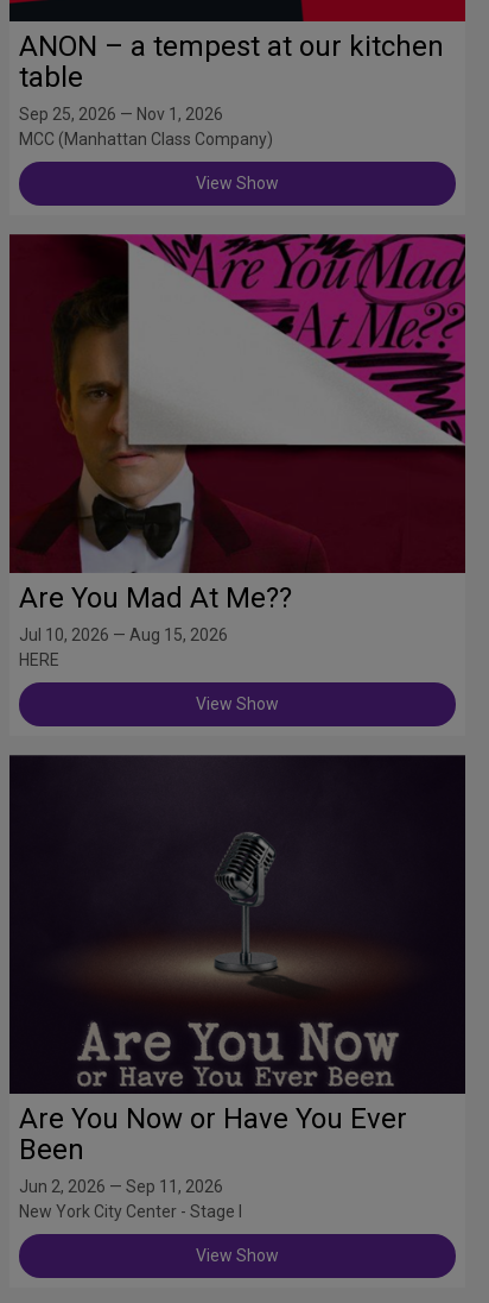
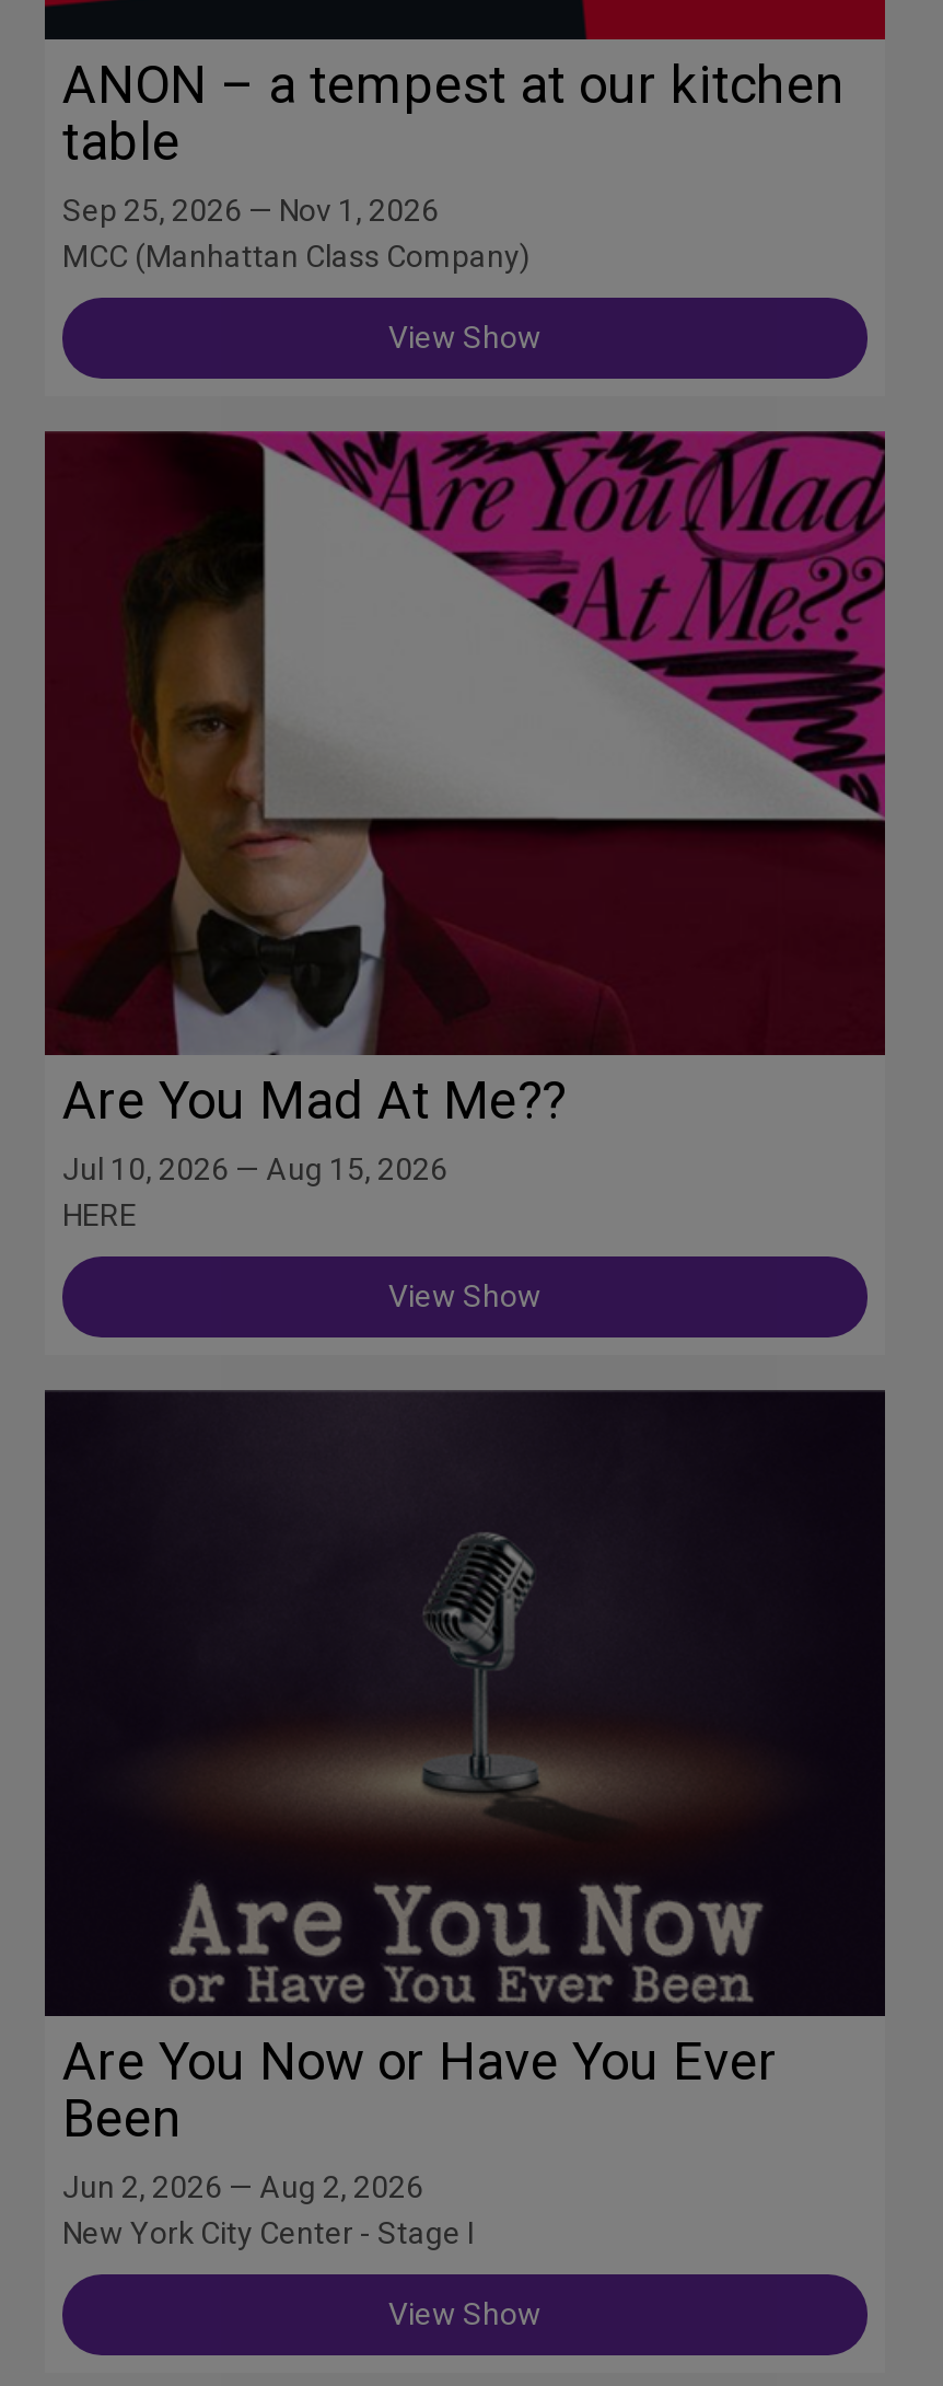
[19,1177,223,1196] Jun 2, 2026 — Sep 11, 2026 -> [62,2168,423,2203] Jun 2, 2026 — Aug 2, 2026

